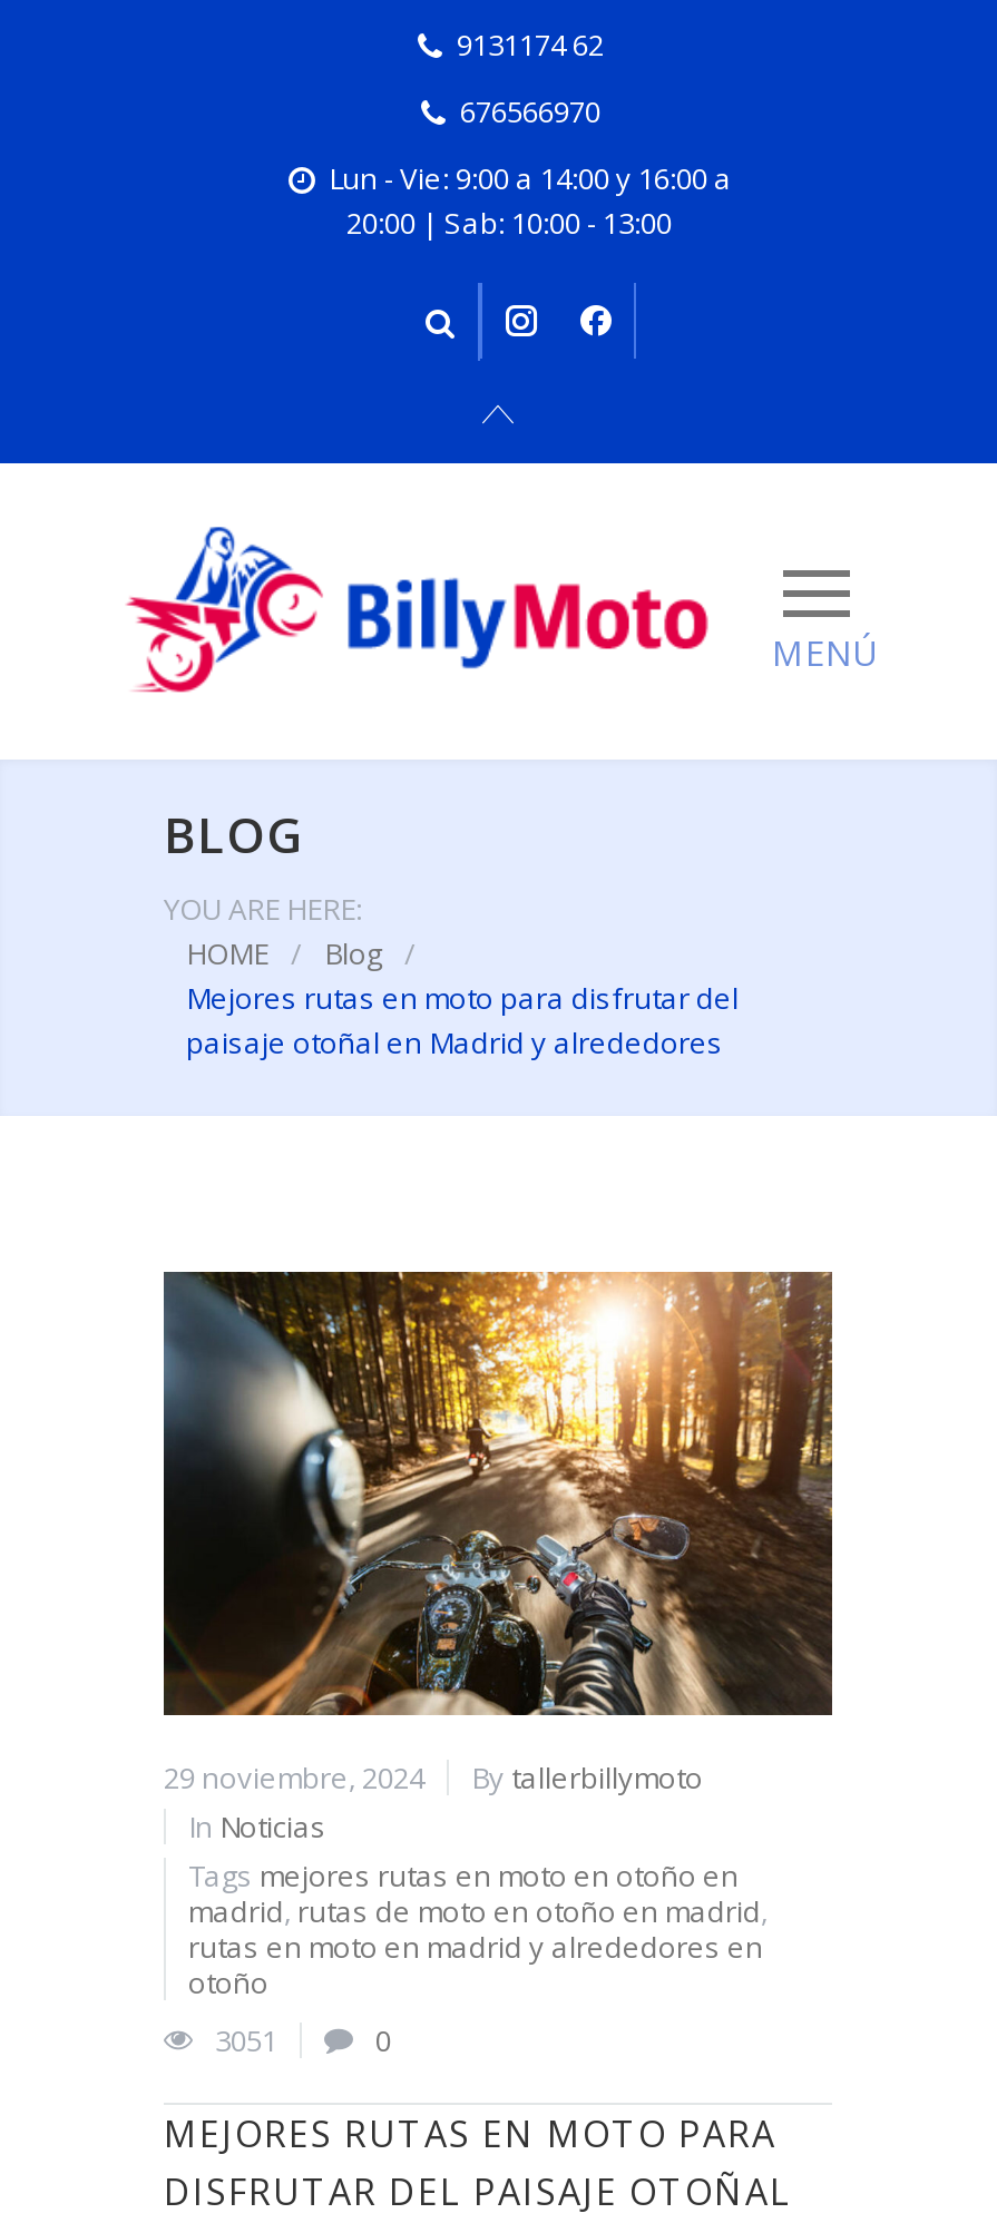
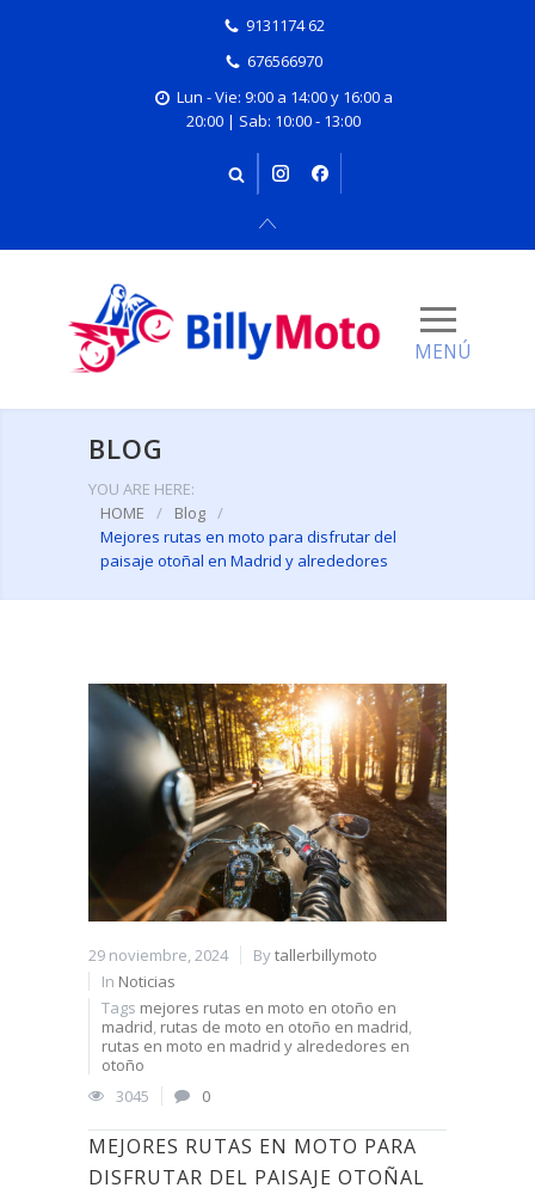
[215,2021,277,2062] 3051 -> [116,1086,149,1107] 3045

